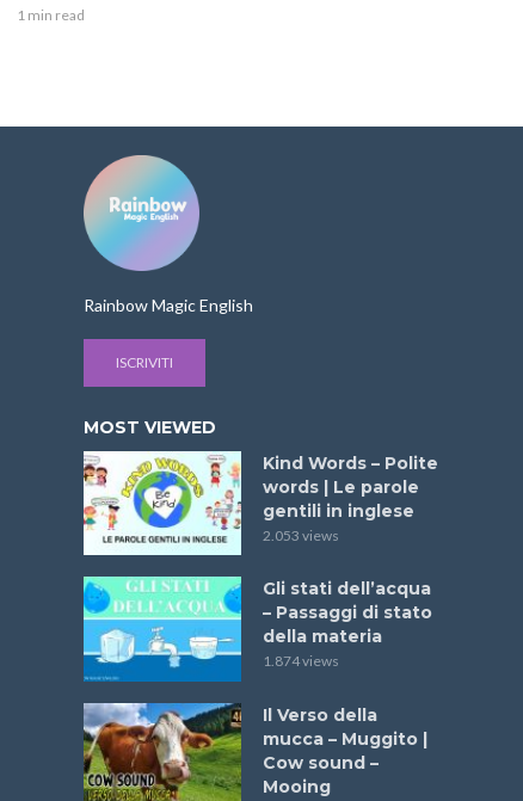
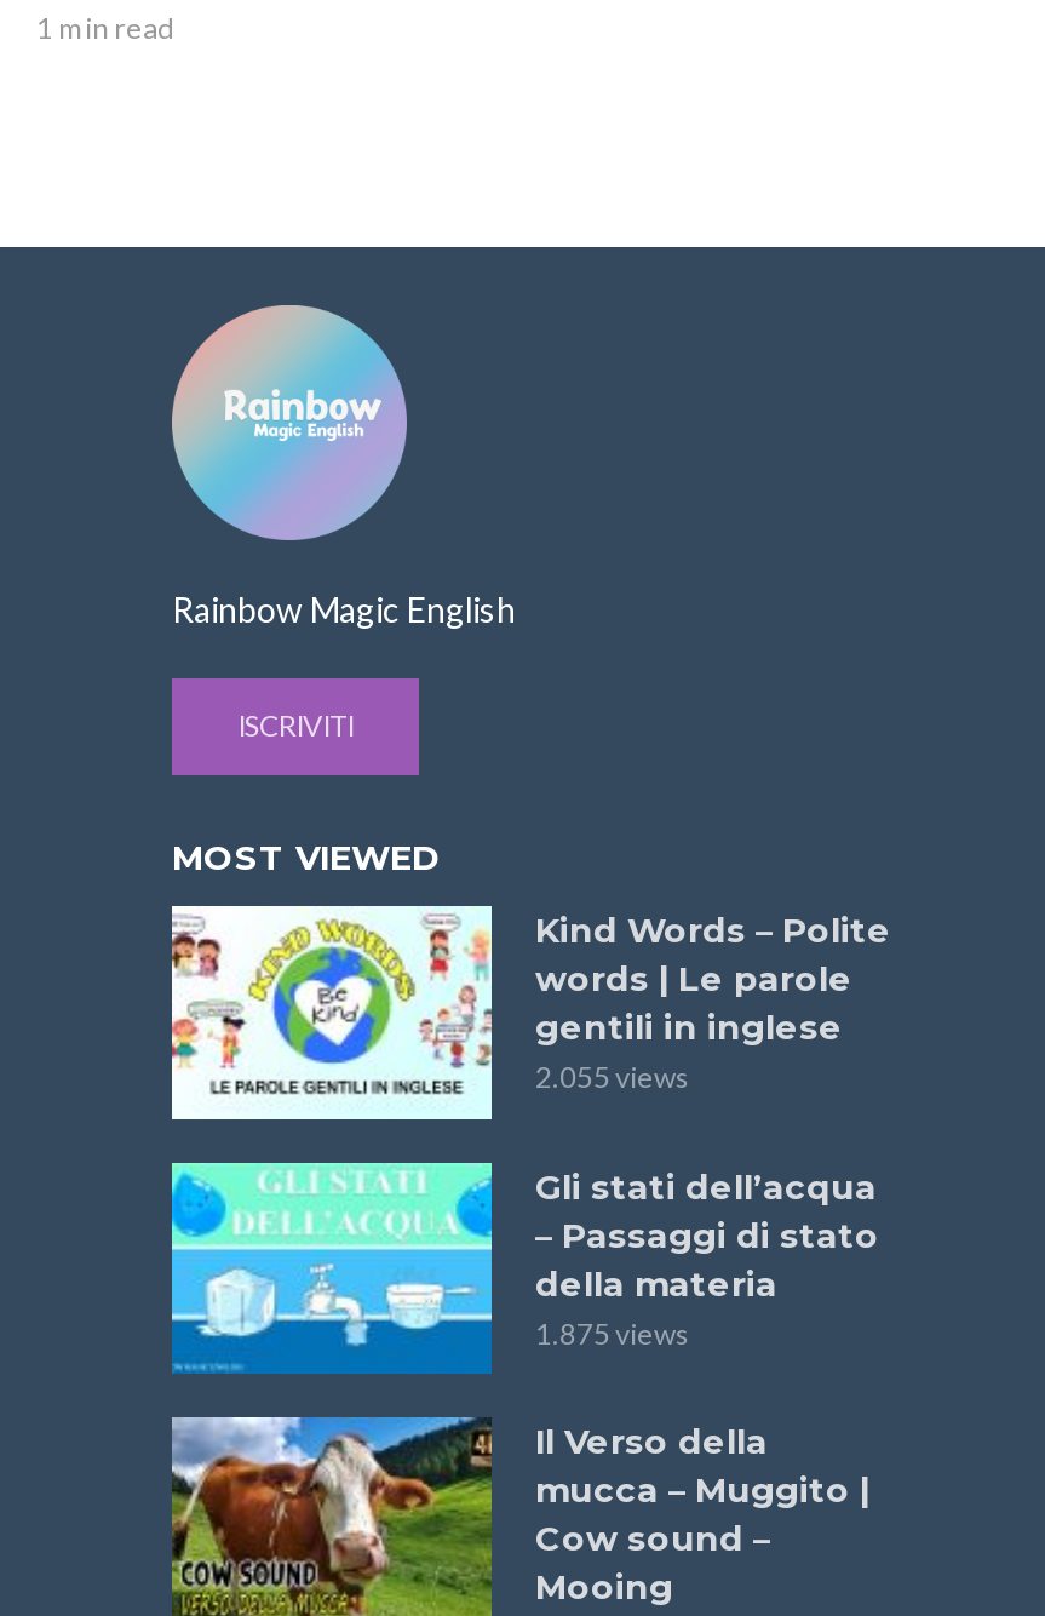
[263,526,339,544] 2.053 views -> [535,1059,690,1095] 2.055 views
[263,652,339,670] 1.874 views -> [535,1315,690,1351] 1.875 views

